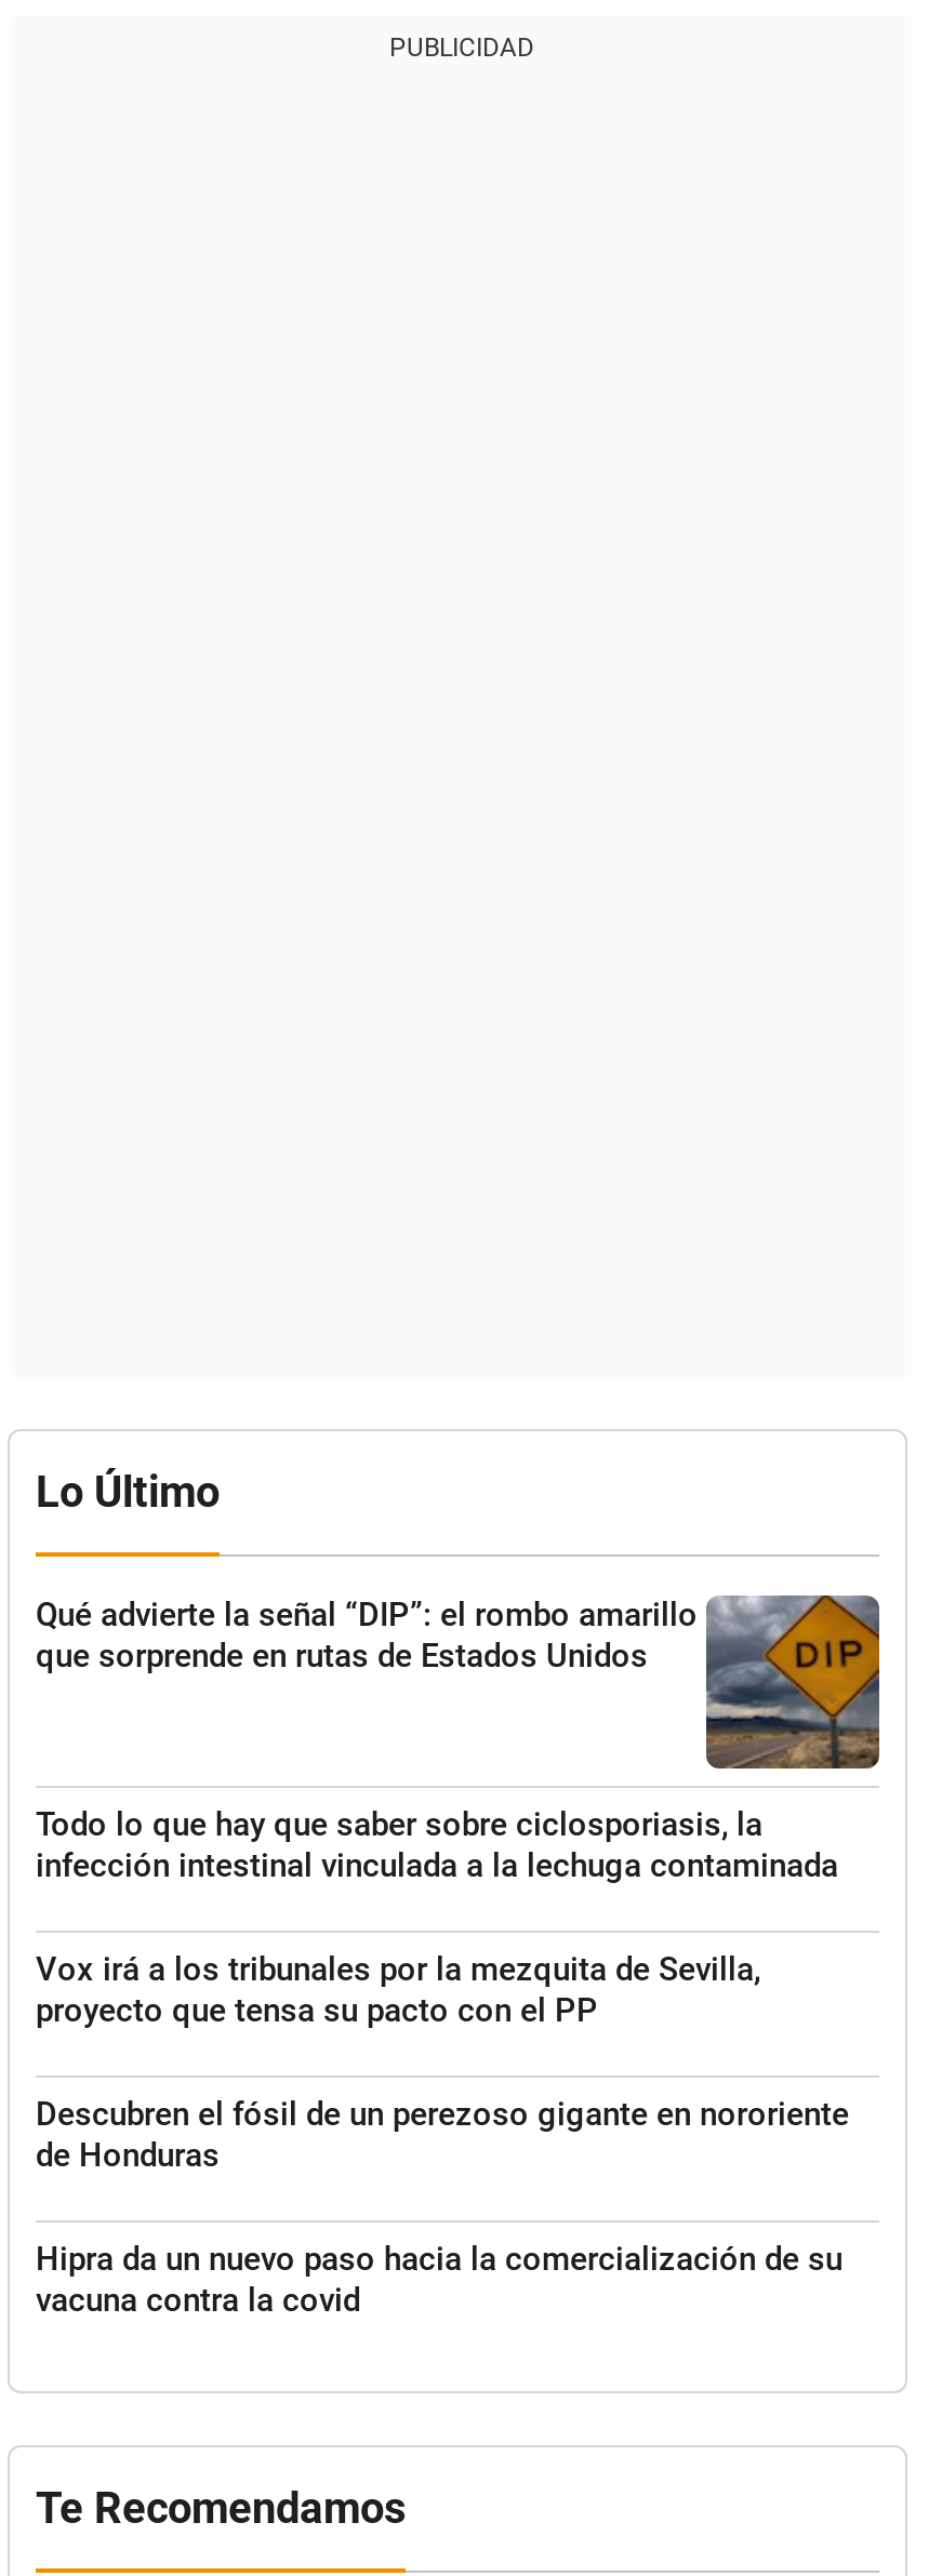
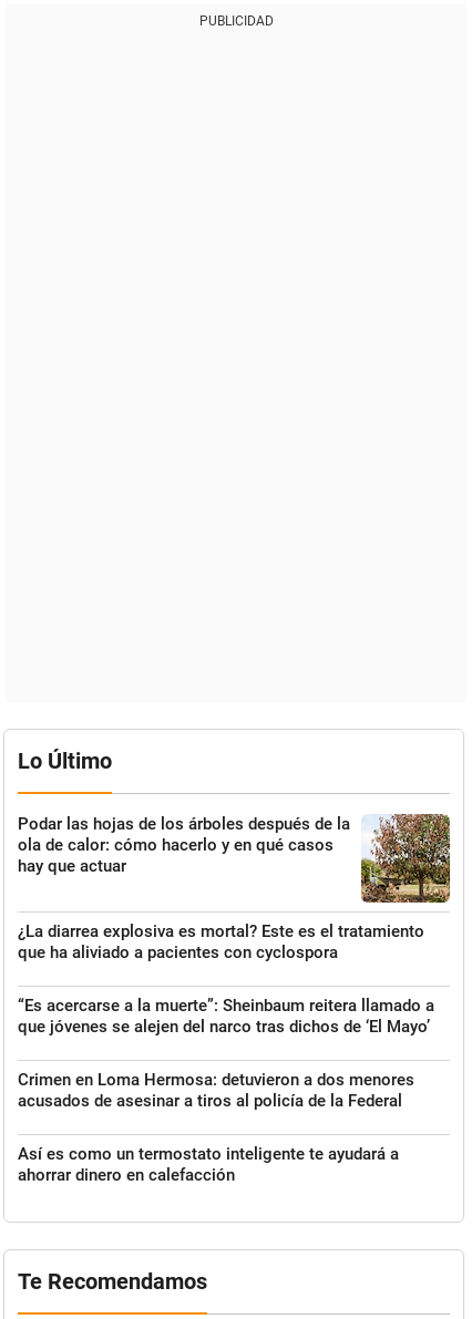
[36,1593,881,1771] [image] | Qué advierte la señal “DIP”: el rombo amarillo | que sorprende en rutas de Estados Unidos -> [18,813,451,904] [image] | Podar las hojas de los árboles después de la | ola de calor: cómo hacerlo y en qué casos | hay que actuar
[36,1805,838,1885] Todo lo que hay que saber sobre ciclosporiasis, la | infección intestinal vinculada a la lechuga contaminada -> [18,921,424,962] ¿La diarrea explosiva es mortal? Este es el tratamiento | que ha aliviado a pacientes con cyclospora
[36,1950,760,2030] Vox irá a los tribunales por la mezquita de Sevilla, | proyecto que tensa su pacto con el PP -> [18,996,434,1037] “Es acercarse a la muerte”: Sheinbaum reitera llamado a | que jóvenes se alejen del narco tras dichos de ‘El Mayo’
[36,2095,849,2175] Descubren el fósil de un perezoso gigante en nororiente | de Honduras -> [18,1070,414,1111] Crimen en Loma Hermosa: detuvieron a dos menores | acusados de asesinar a tiros al policía de la Federal
[36,2240,842,2320] Hipra da un nuevo paso hacia la comercialización de su | vacuna contra la covid -> [18,1144,399,1185] Así es como un termostato inteligente te ayudará a | ahorrar dinero en calefacción

